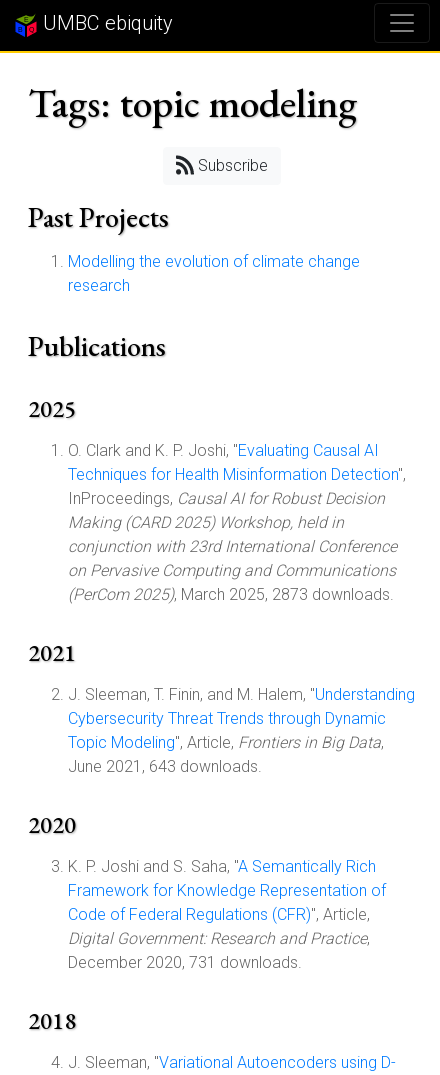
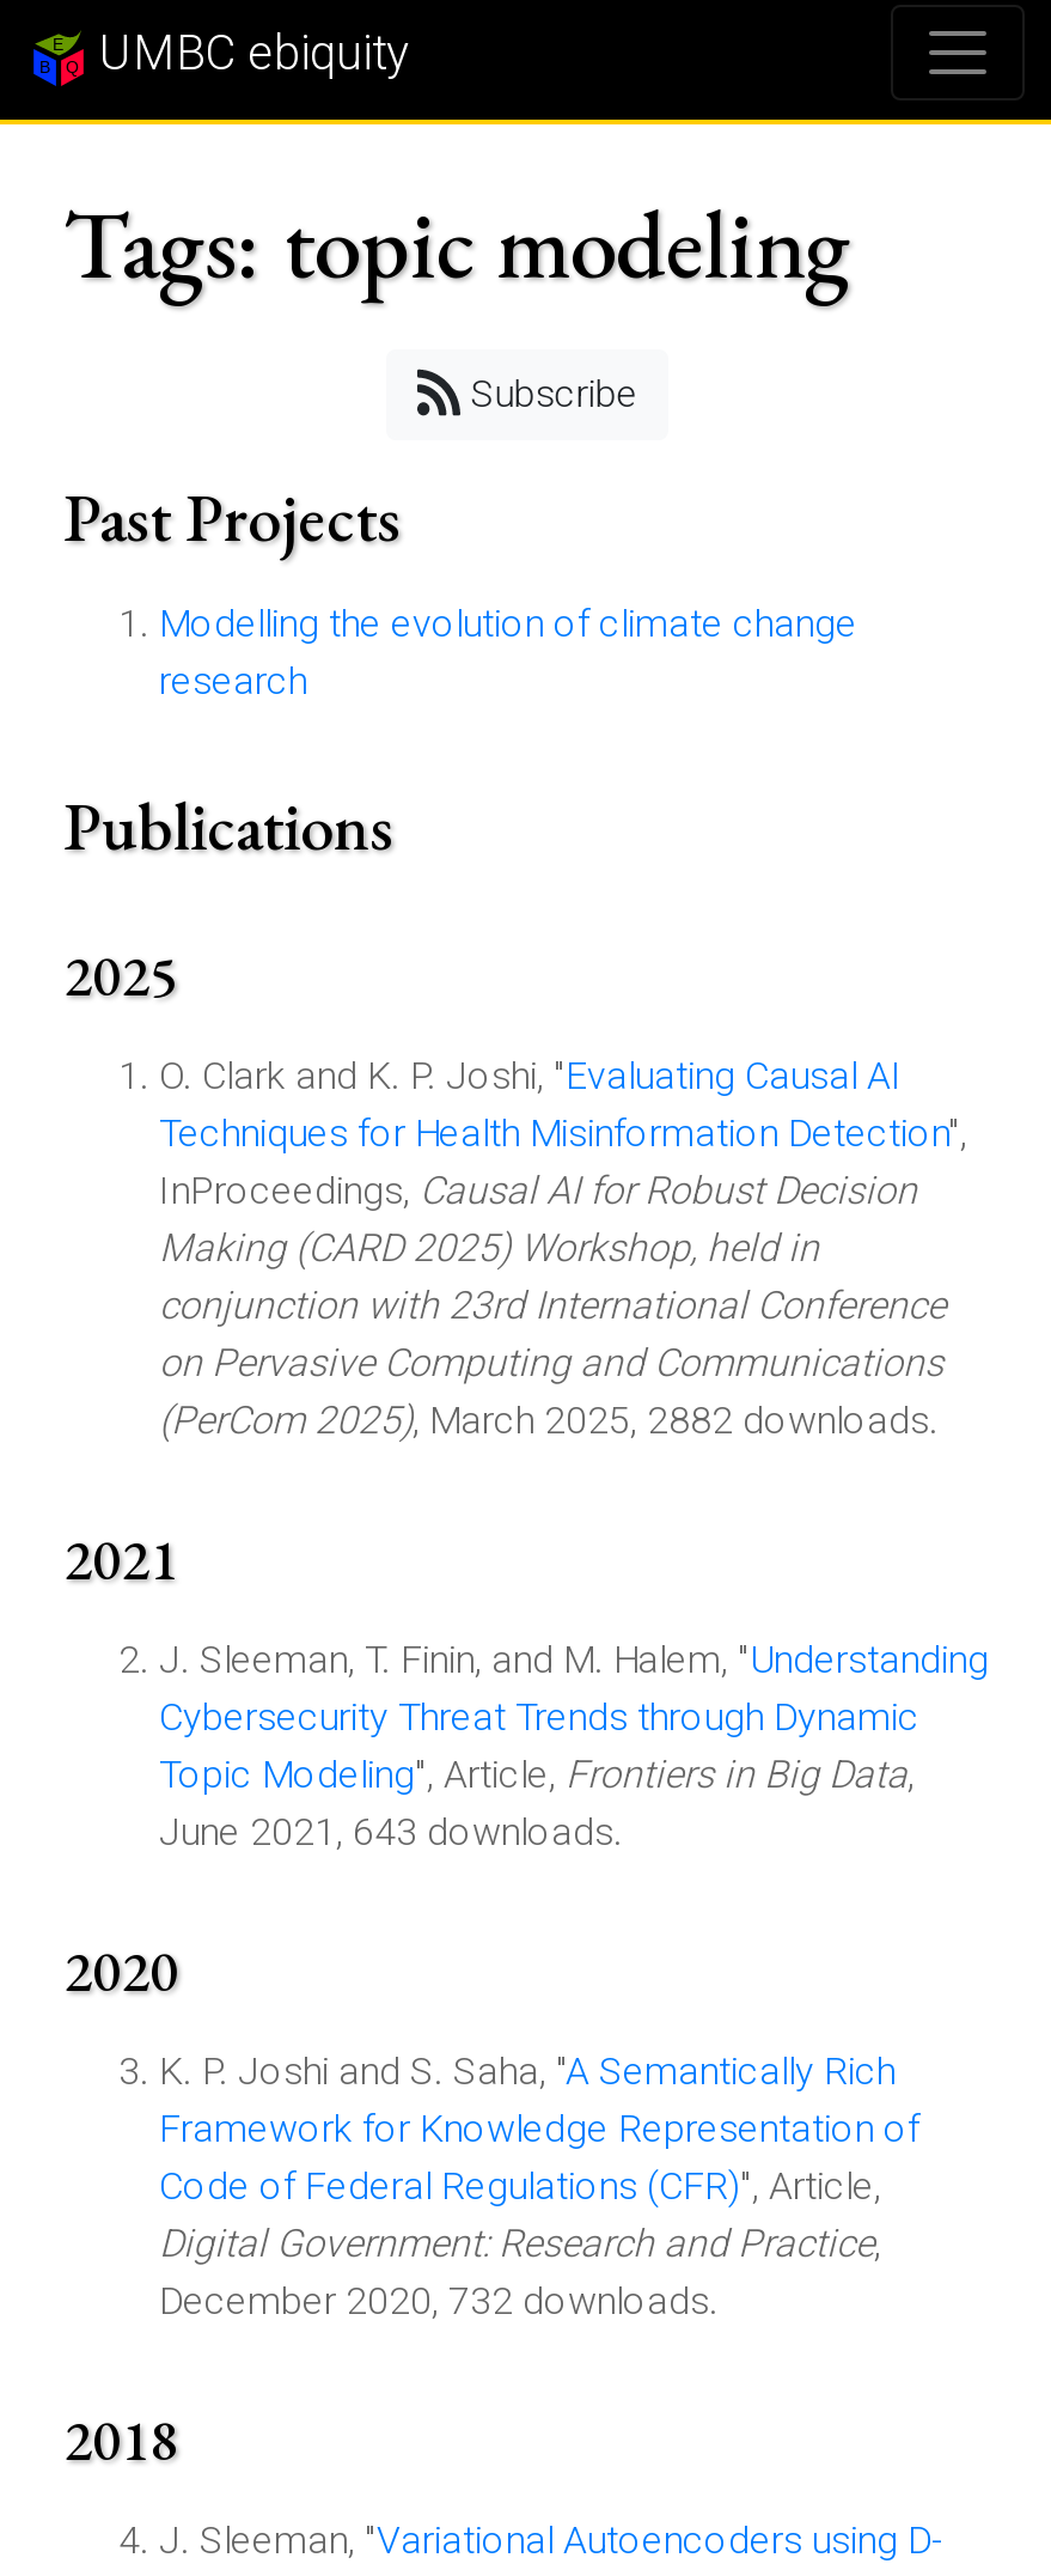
[68,585,394,604] (PerCom 2025), March 2025, 2873 downloads. -> [159,1397,939,1443] (PerCom 2025), March 2025, 2882 downloads.
[68,953,302,972] December 2020, 731 downloads. -> [159,2278,719,2324] December 2020, 732 downloads.

